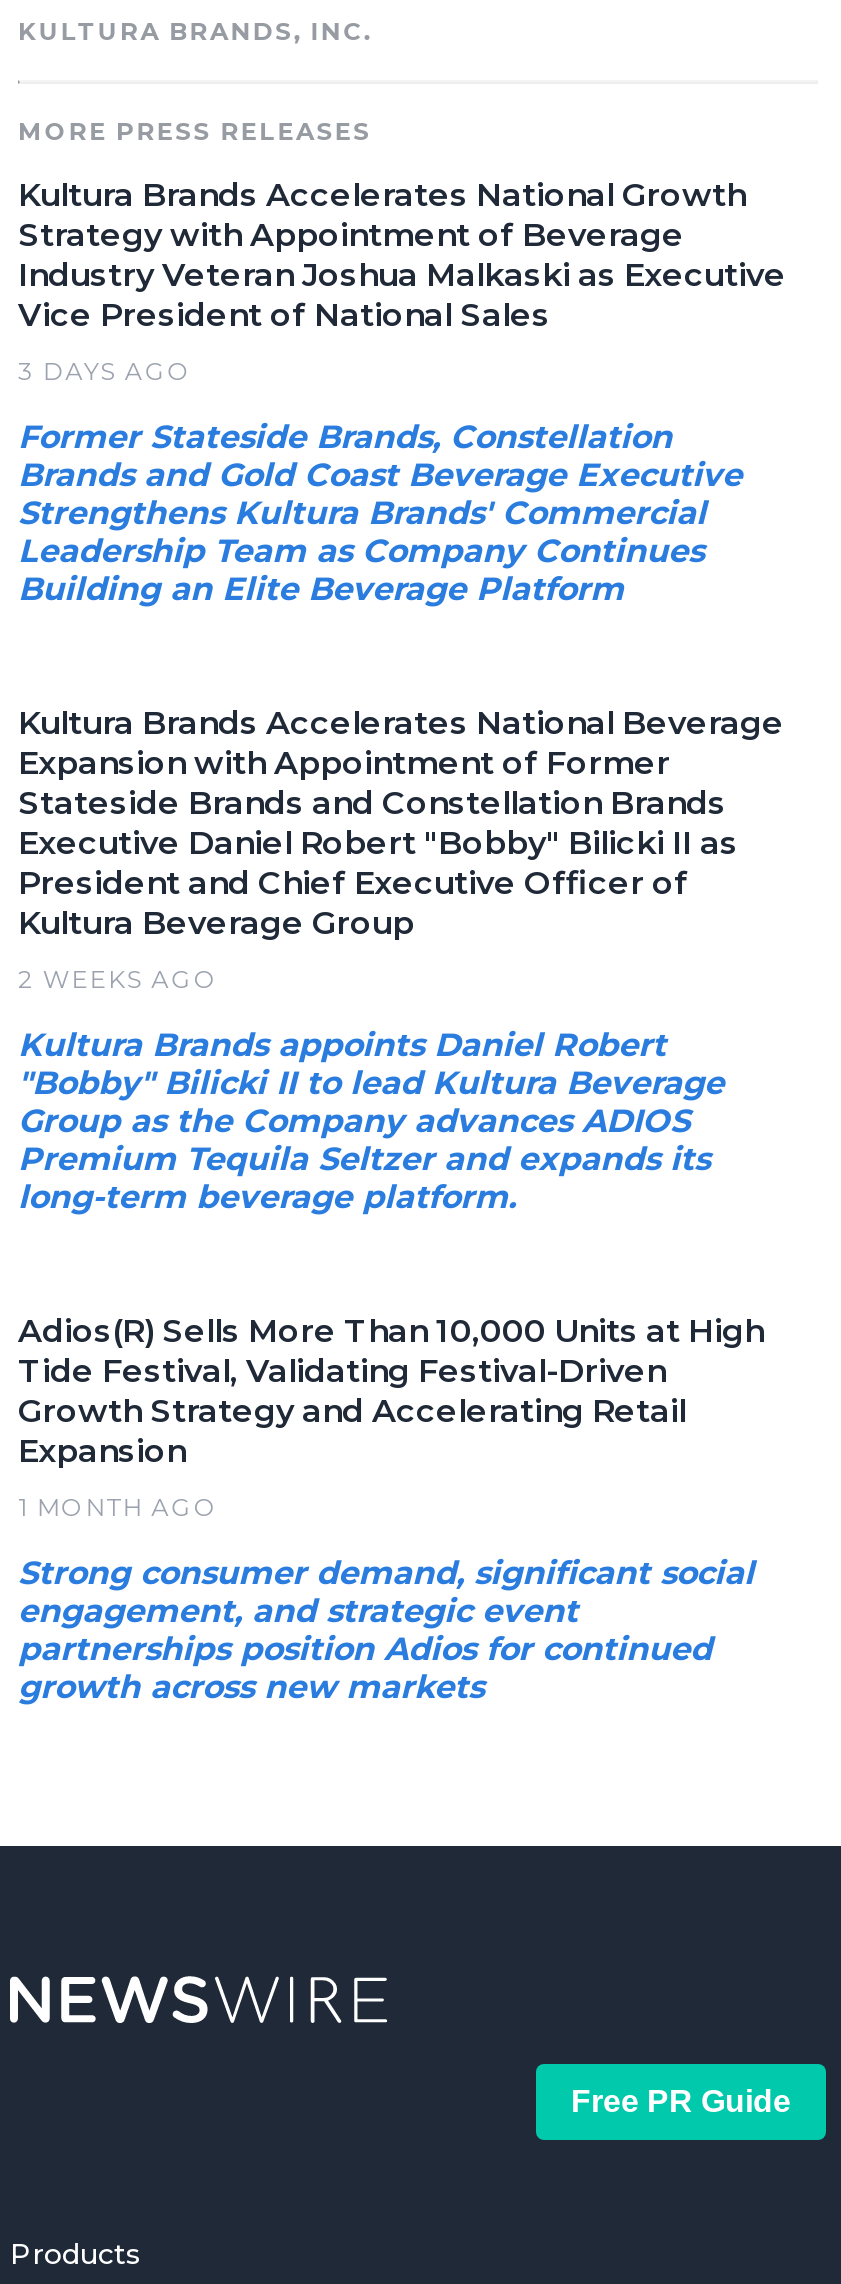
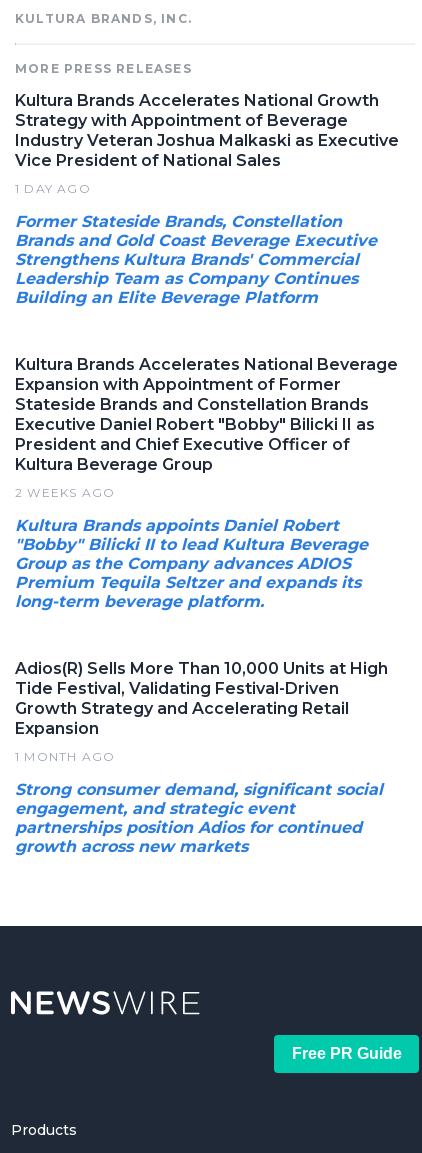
[18,357,192,387] 3 DAYS AGO -> [15,181,91,196] 1 DAY AGO

